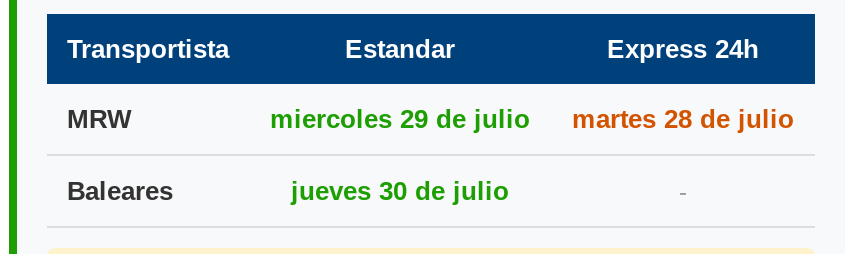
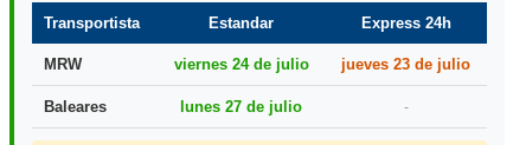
[270,103,530,133] miercoles 29 de julio -> [174,56,309,73] viernes 24 de julio
[572,103,794,133] martes 28 de julio -> [341,56,470,73] jueves 23 de julio
[291,175,509,205] jueves 30 de julio -> [180,98,302,116] lunes 27 de julio

